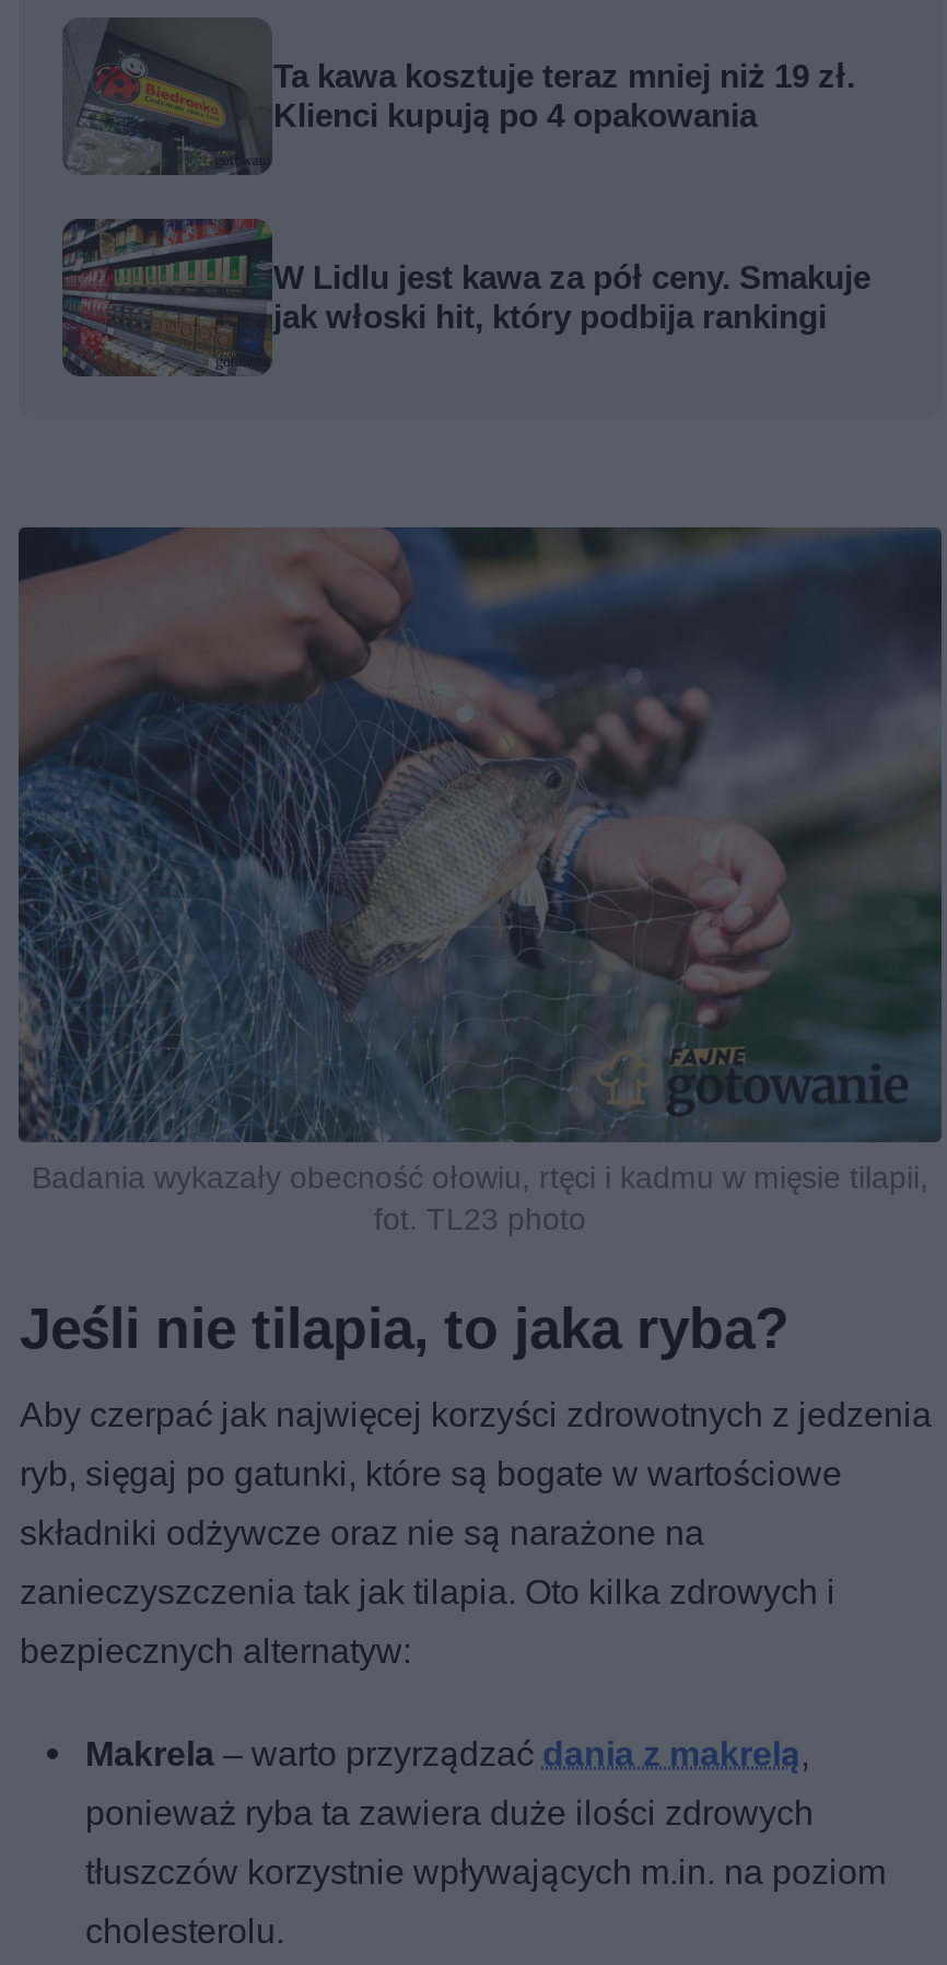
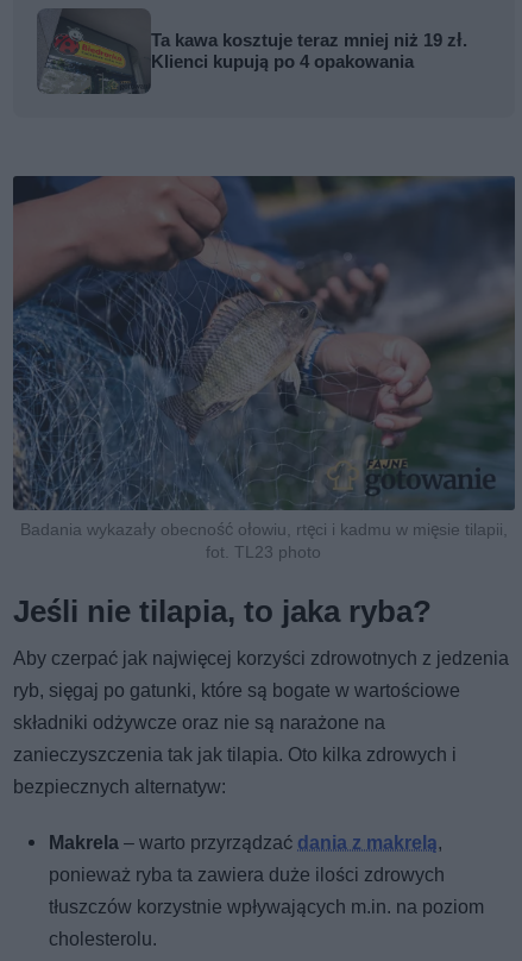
[62,219,870,376] [image] | W Lidlu jest kawa za pół ceny. Smakuje | jak włoski hit, który podbija rankingi -> none

